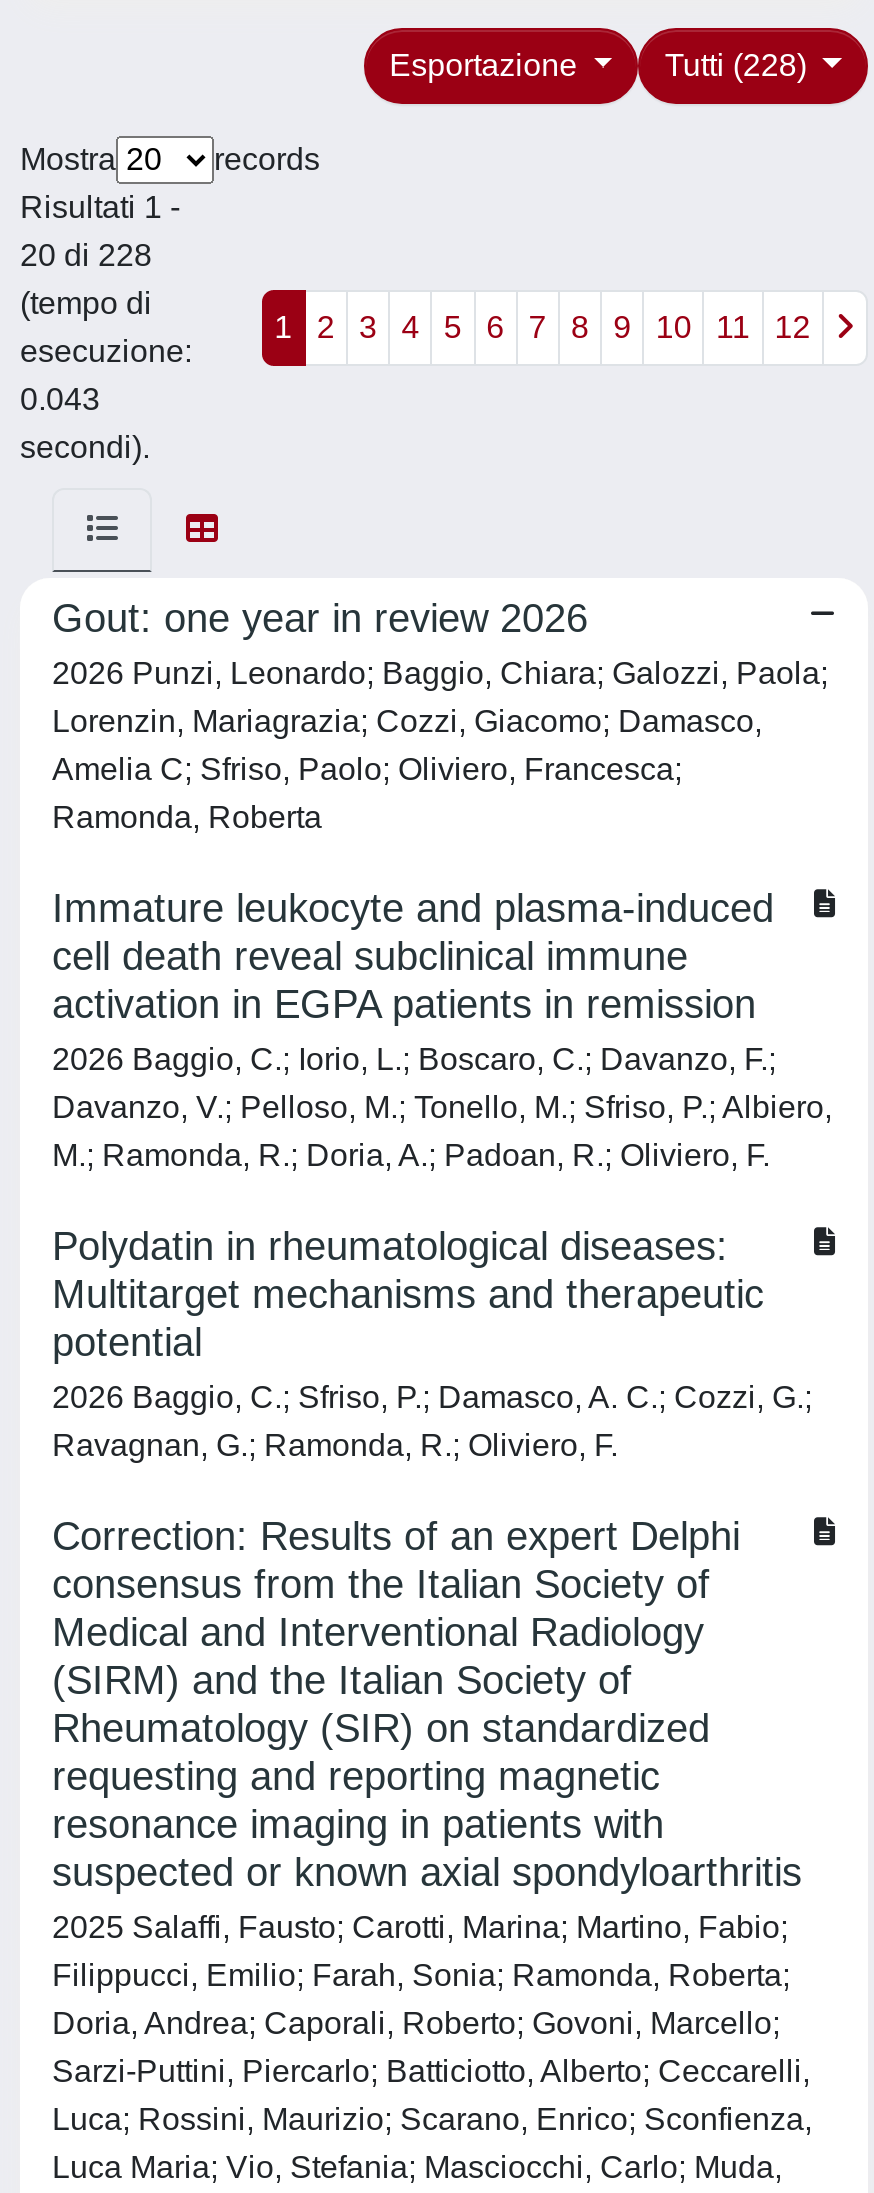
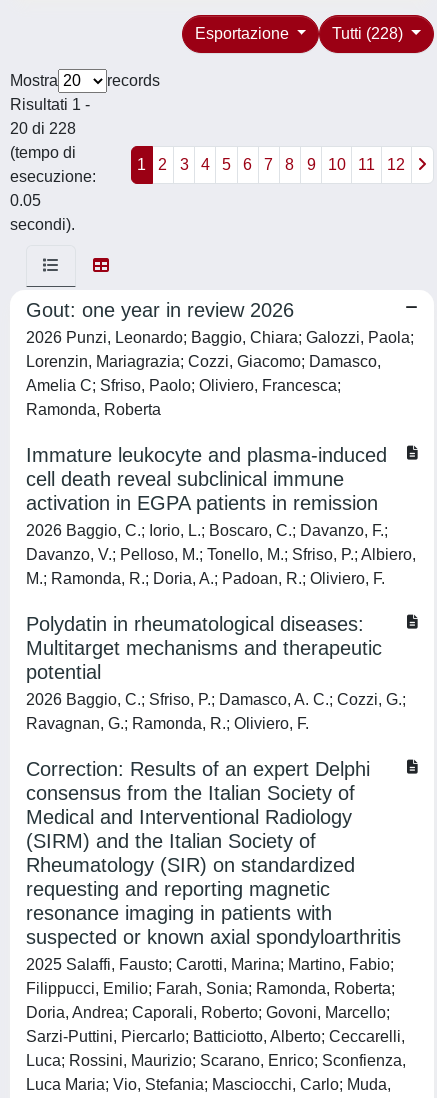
[20,382,100,416] 0.043 -> [10,192,41,209] 0.05

